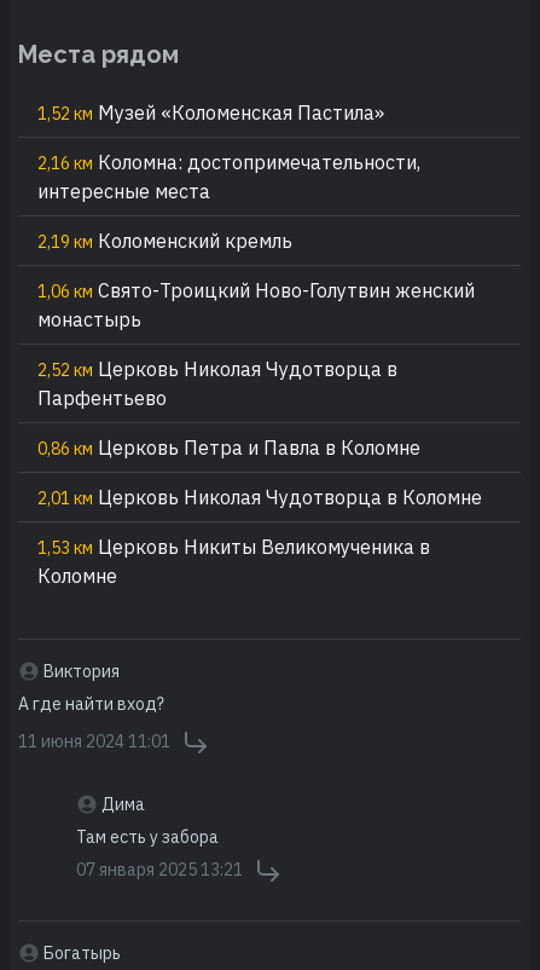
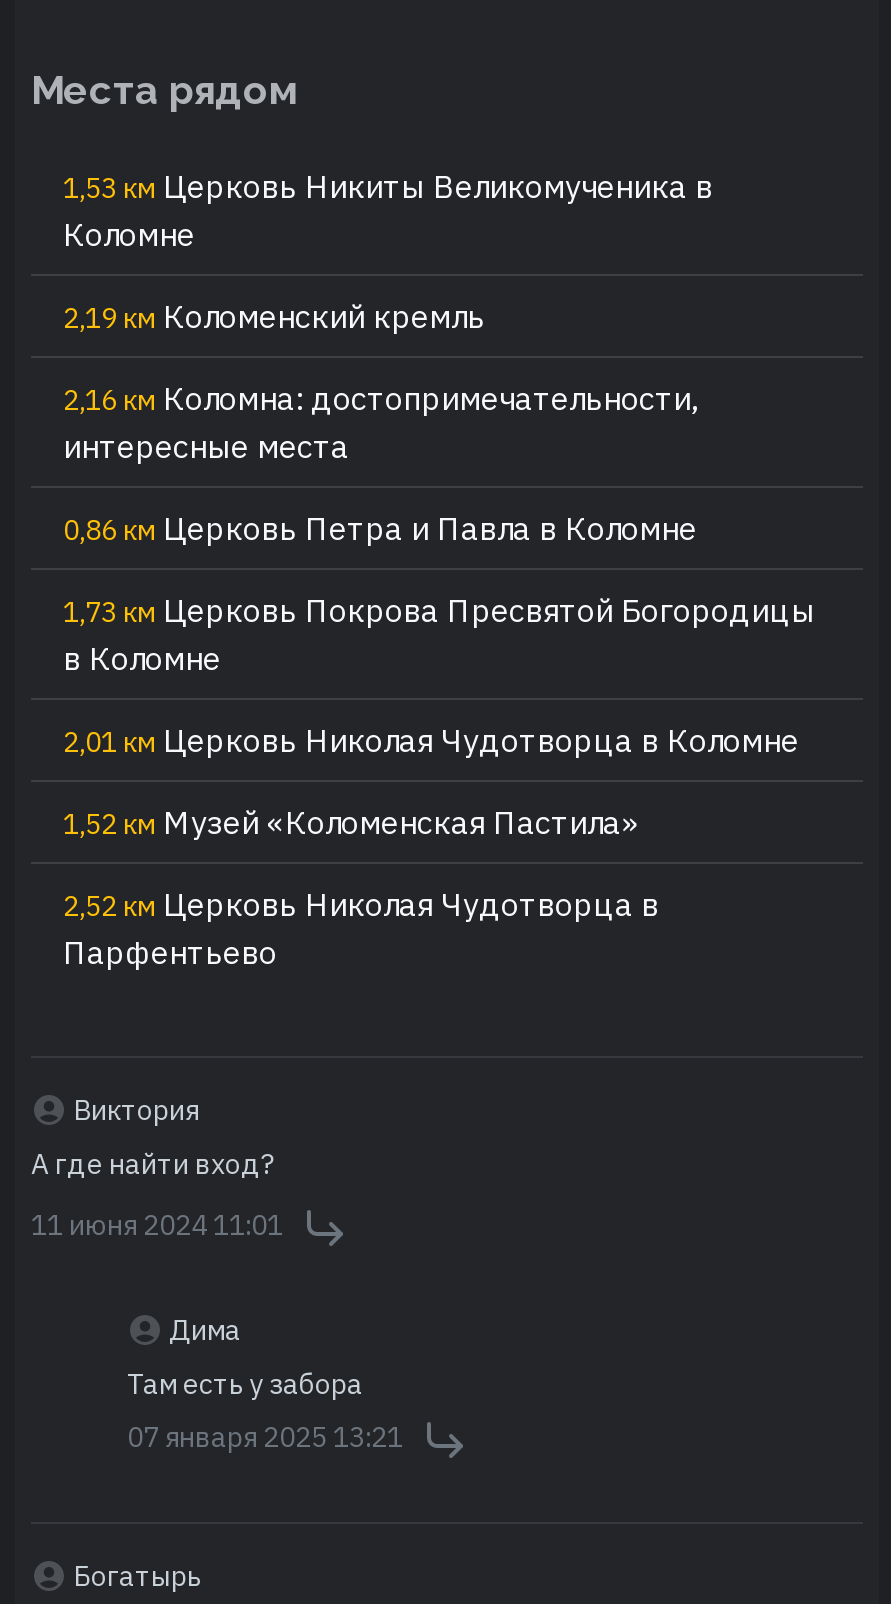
moved [37,100,384,124] -> [63,801,637,841]: 1,52 км Музей «Коломенская Пастила»
moved [37,150,420,203] -> [63,377,697,465]: 2,16 км Коломна: достопримечательности, | интересные места
moved [37,228,292,252] -> [63,295,485,335]: 2,19 км Коломенский кремль
[37,278,475,331] 1,06 км Свято-Троицкий Ново-Голутвин женский | монастырь -> [63,589,815,677] 1,73 км Церковь Покрова Пресвятой Богородицы | в Коломне
moved [37,356,397,410] -> [63,883,659,971]: 2,52 км Церковь Николая Чудотворца в | Парфентьево
moved [37,435,482,509] -> [63,507,799,759]: 0,86 км Церковь Петра и Павла в Коломне | 2,01 км Церковь Николая Чудотворца в Коломне
moved [37,534,430,587] -> [63,165,713,253]: 1,53 км Церковь Никиты Великомученика в | Коломне

